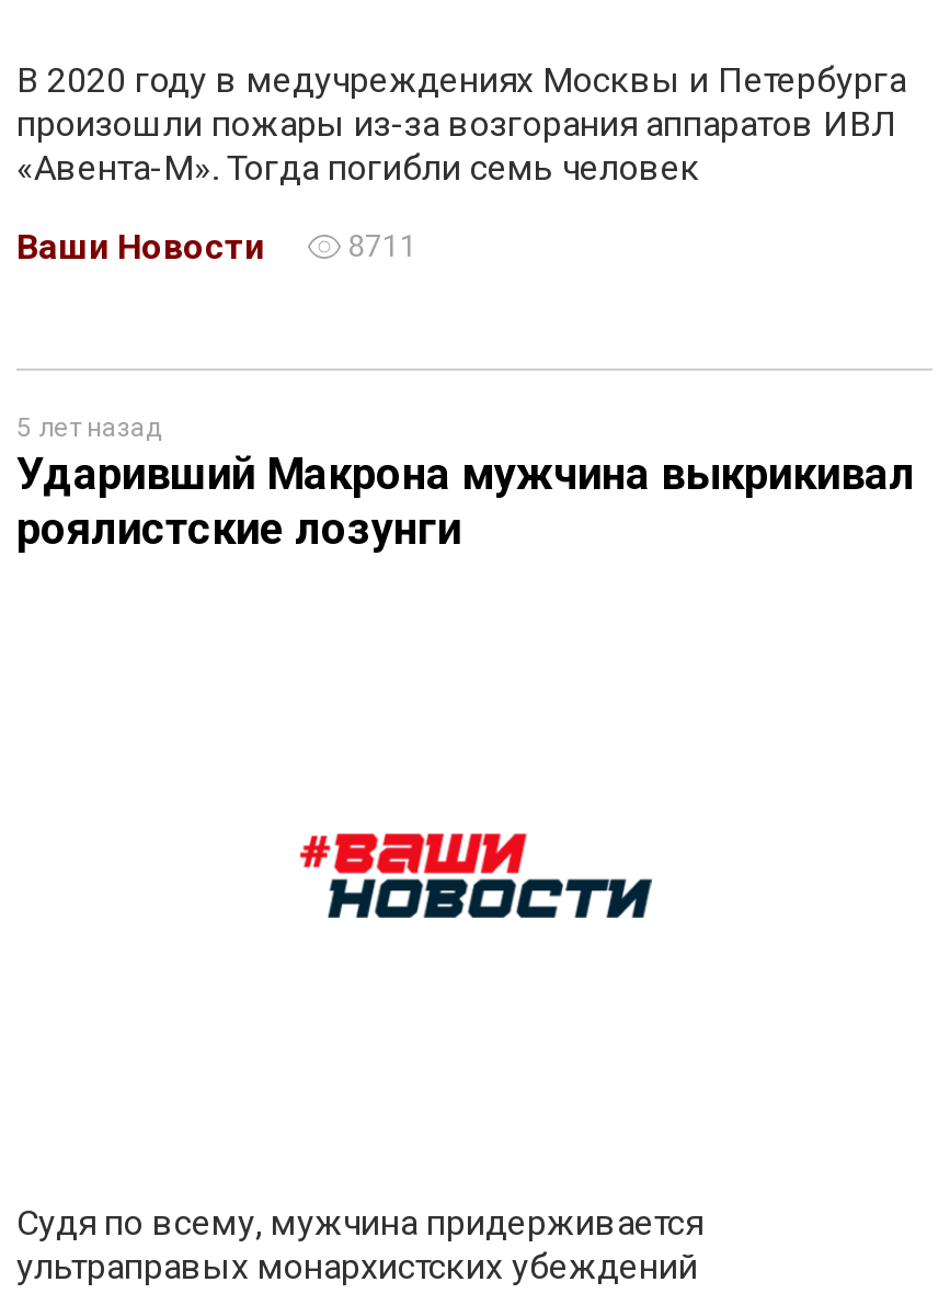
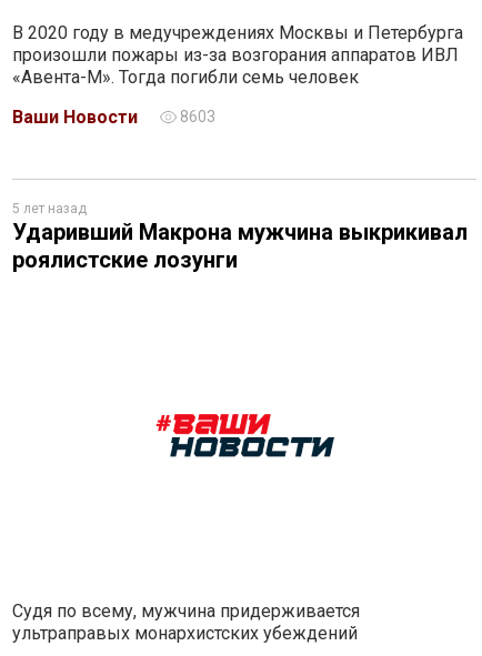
[347,229,417,264] 8711 -> [180,108,215,126] 8603

